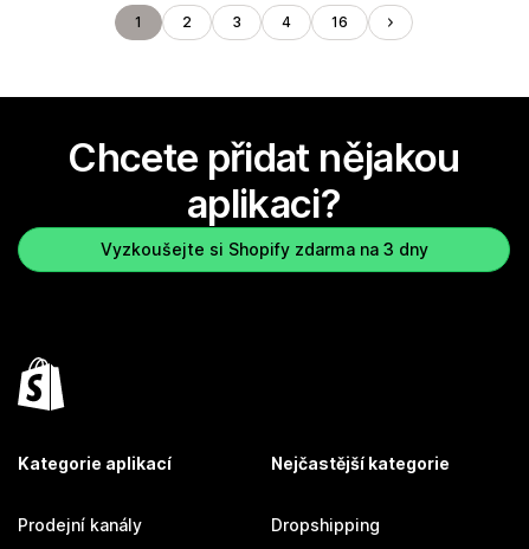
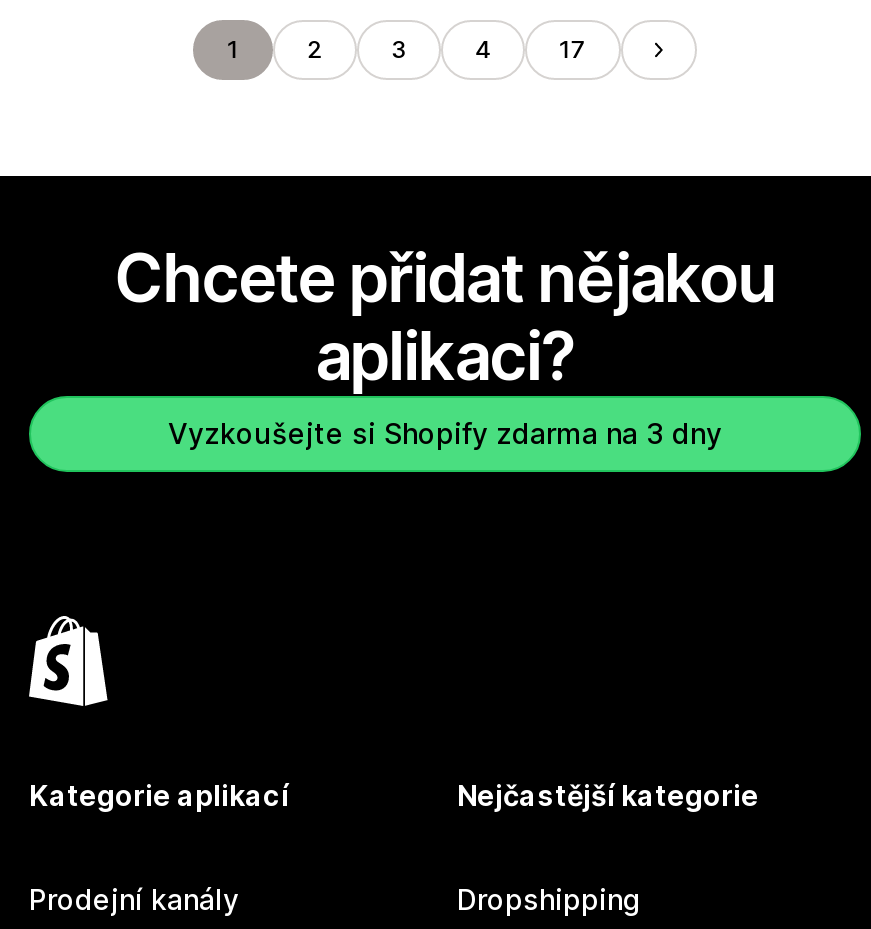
[331,13,348,31] 16 -> [559,34,587,64] 17

